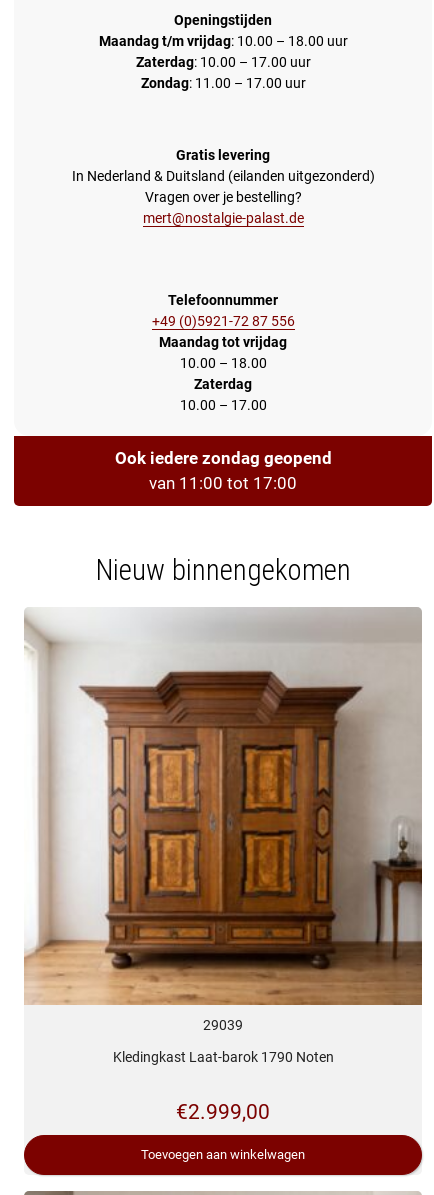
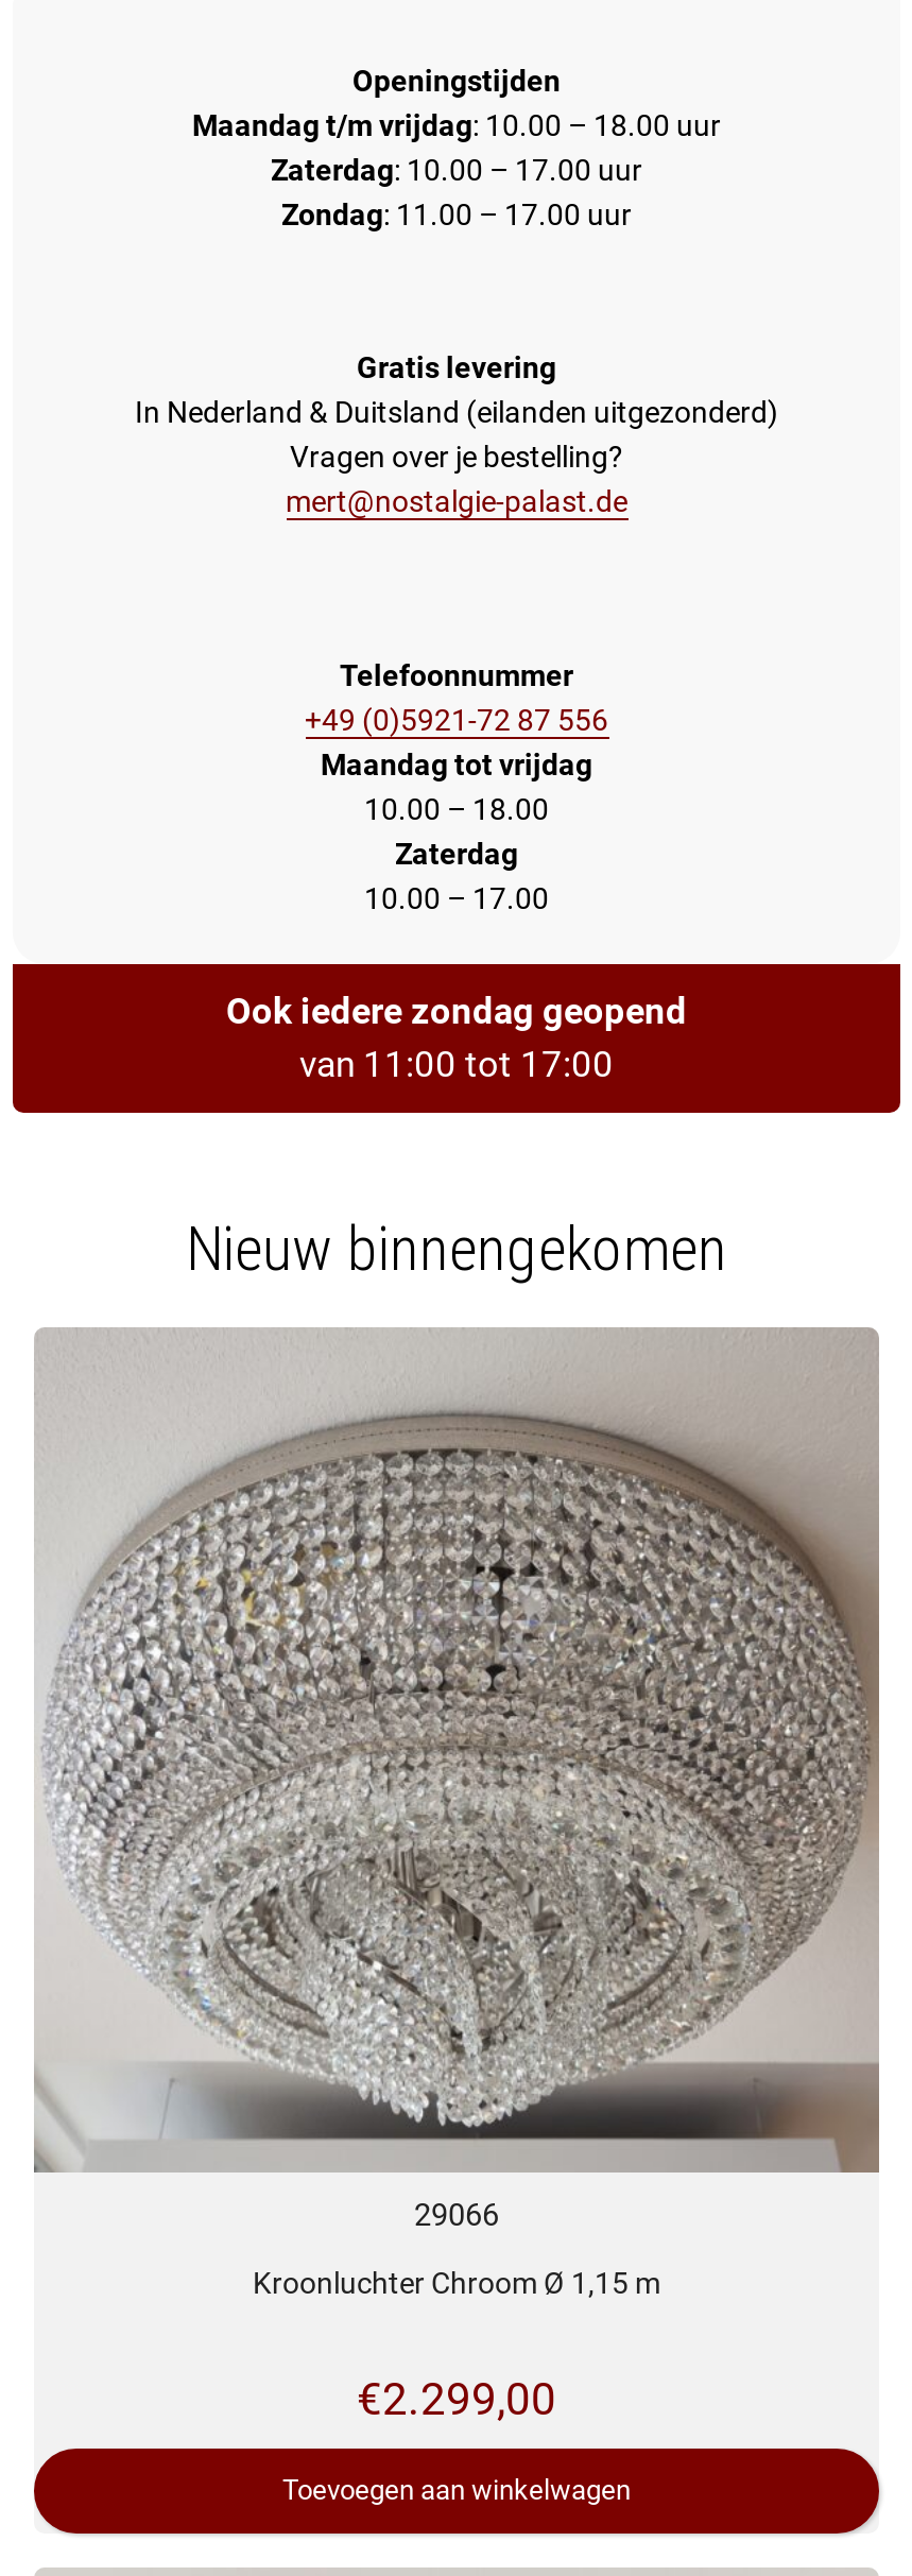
[25,608,422,1034] [image] | 29039 -> [34,1327,879,2234] [image] | 29066
[112,1049,333,1065] Kledingkast Laat-barok 1790 Noten -> [253,2266,660,2300] Kroonluchter Chroom Ø 1,15 m
[176,1100,270,1124] €2.999,00 -> [357,2374,556,2425] €2.299,00

